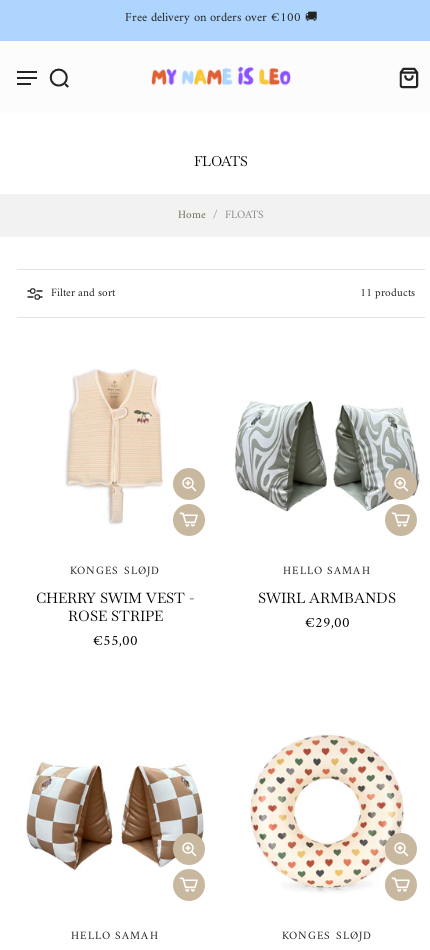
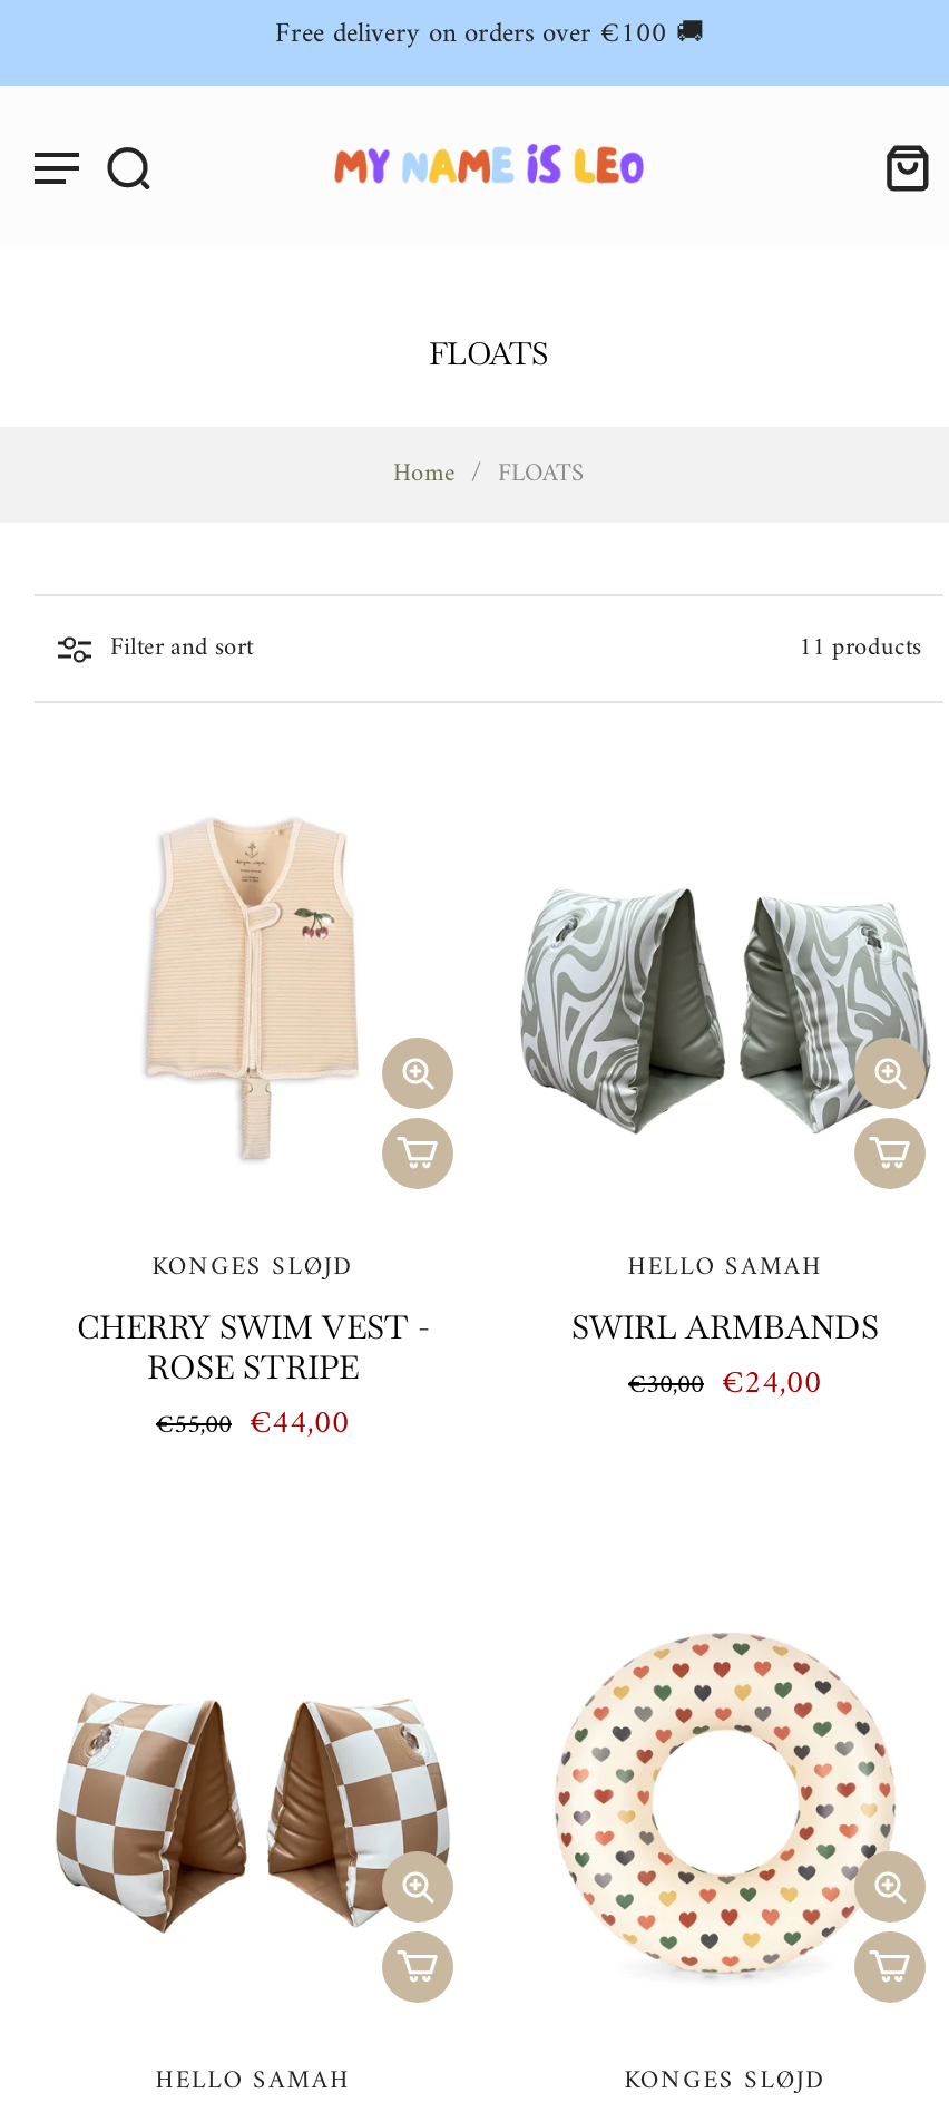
[304,611,349,636] €29,00 -> [628,1356,822,1412] €30,00 €24,00
[92,629,137,654] €55,00 -> [156,1396,350,1452] €55,00 €44,00

